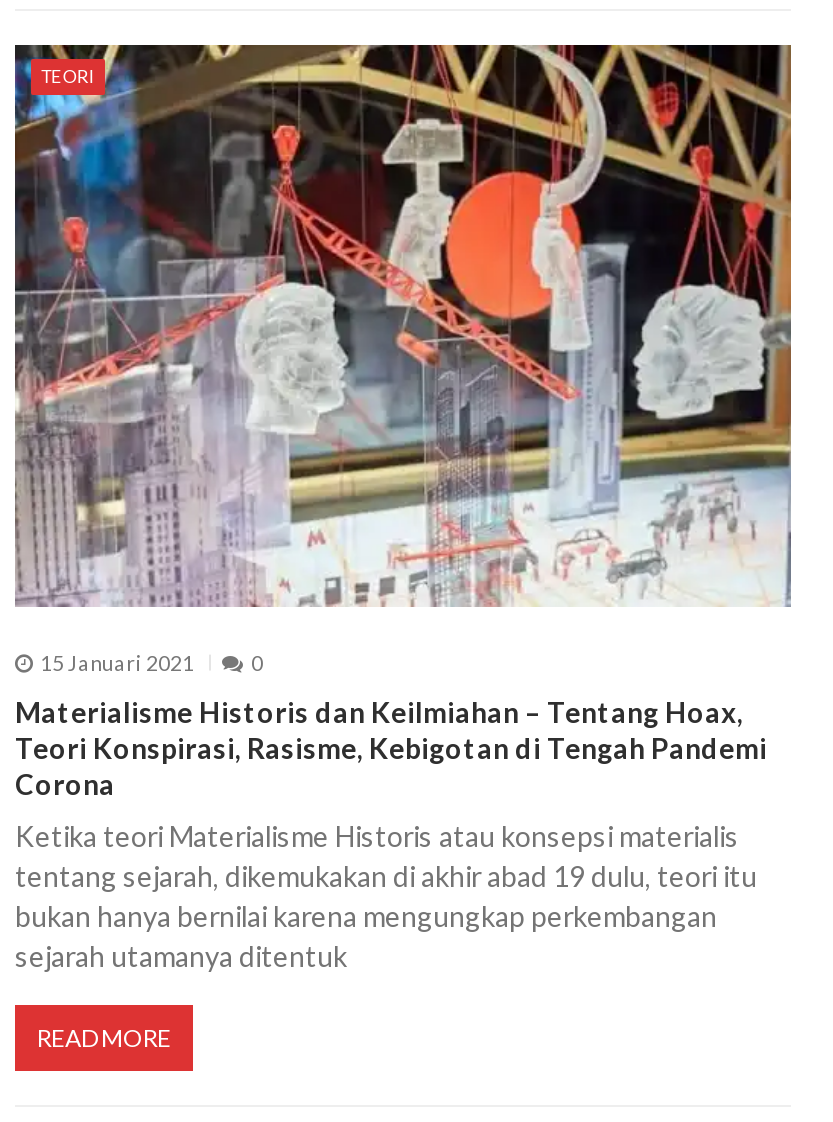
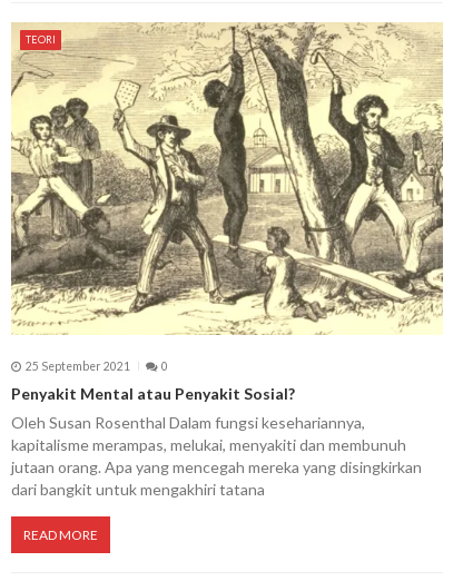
[13,43,793,675] [image] | 15 Januari 2021 -> [10,22,444,373] [image] | 25 September 2021
[15,696,767,802] Materialisme Historis dan Keilmiahan – Tentang Hoax, | Teori Konspirasi, Rasisme, Kebigotan di Tengah Pandemi | Corona -> [11,384,295,403] Penyakit Mental atau Penyakit Sosial?
[15,820,757,974] Ketika teori Materialisme Historis atau konsepsi materialis | tentang sejarah, dikemukakan di akhir abad 19 dulu, teori itu | bukan hanya bernilai karena mengungkap perkembangan | sejarah utamanya ditentuk -> [11,413,422,499] Oleh Susan Rosenthal Dalam fungsi kesehariannya, | kapitalisme merampas, melukai, menyakiti dan membunuh | jutaan orang. Apa yang mencegah mereka yang disingkirkan | dari bangkit untuk mengakhiri tatana

